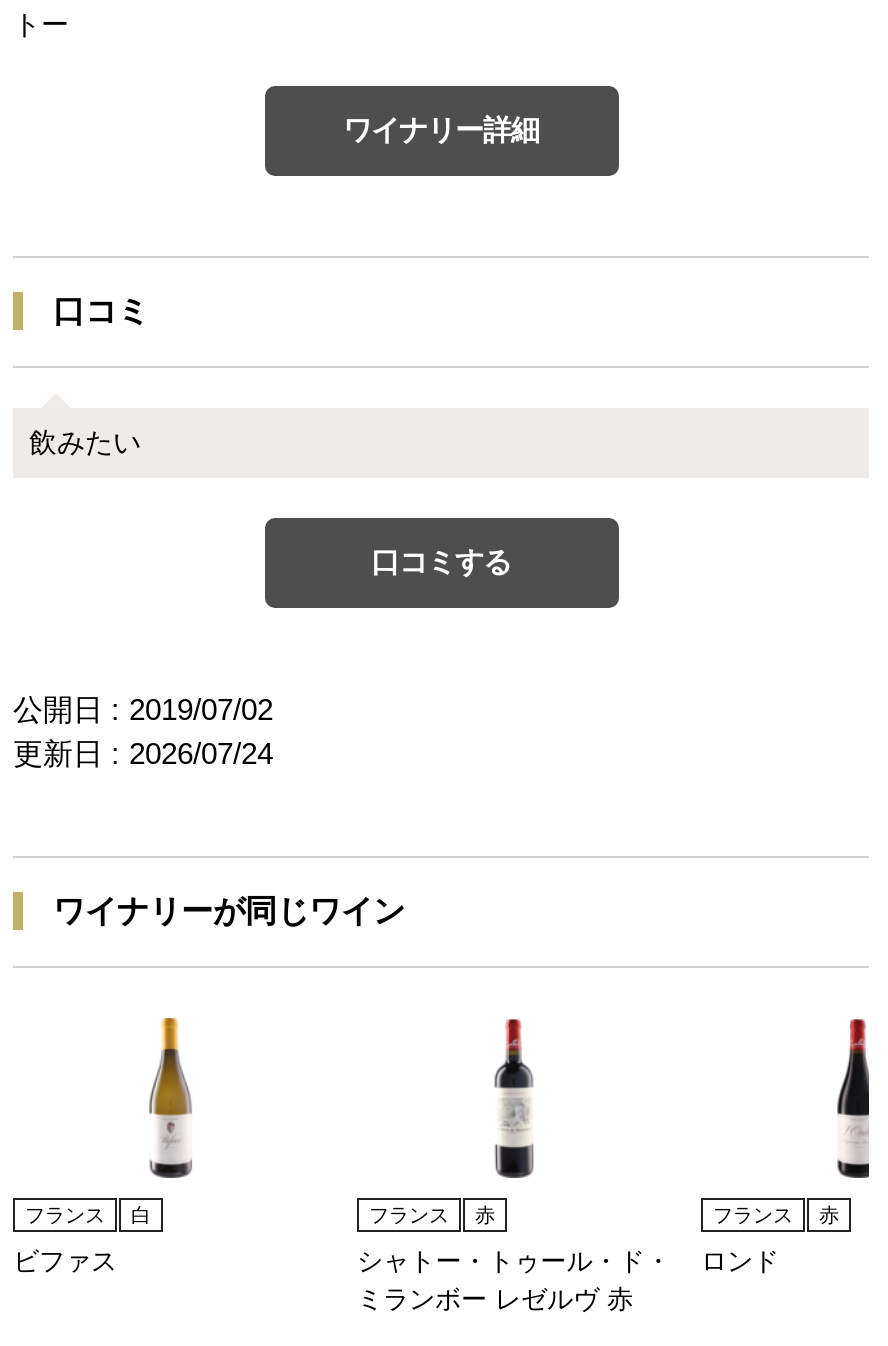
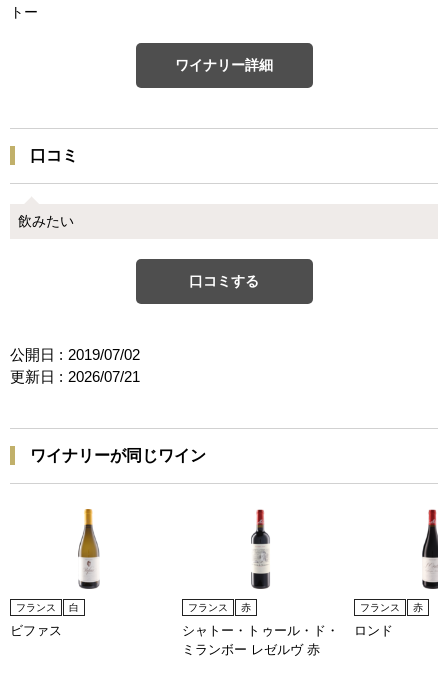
[13,735,273,769] 更新日 : 2026/07/24 -> [10,367,140,384] 更新日 : 2026/07/21

